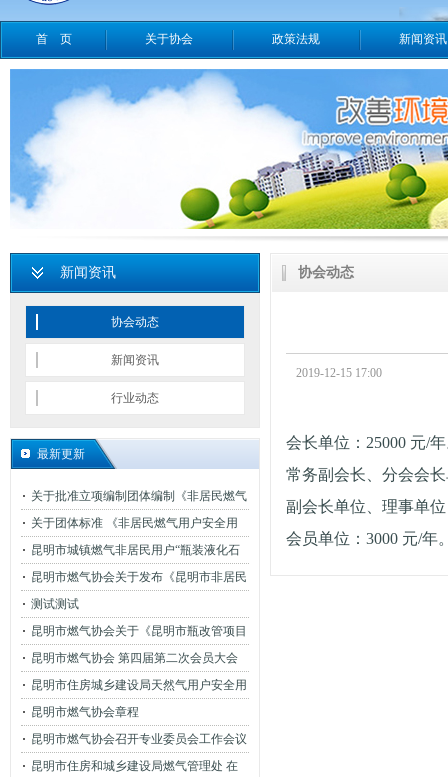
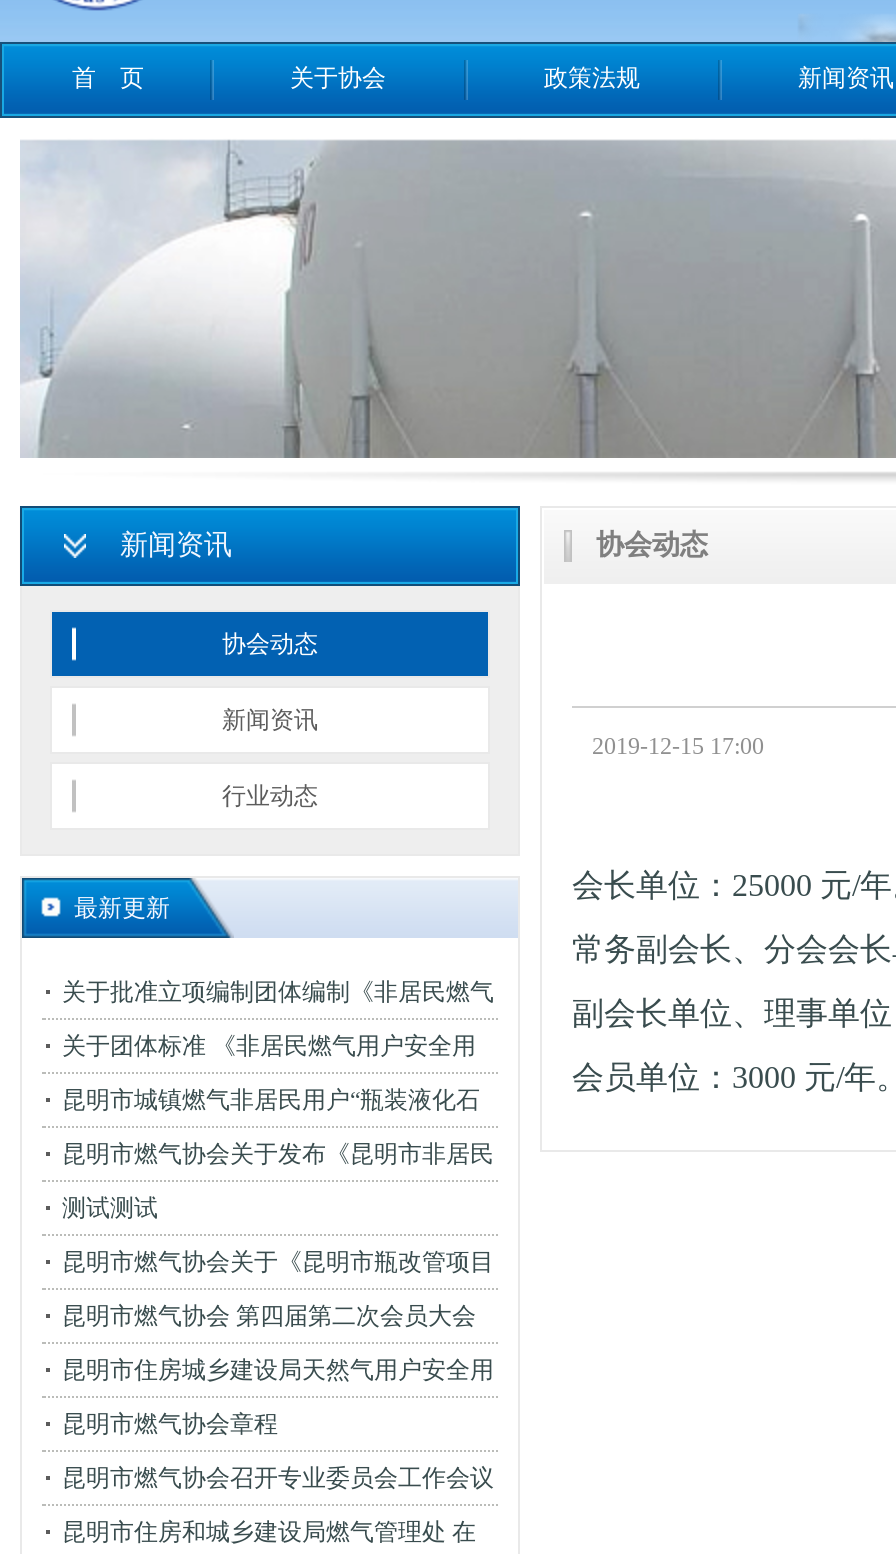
[10,68,445,230] [image] -> [20,138,890,460] [image]

